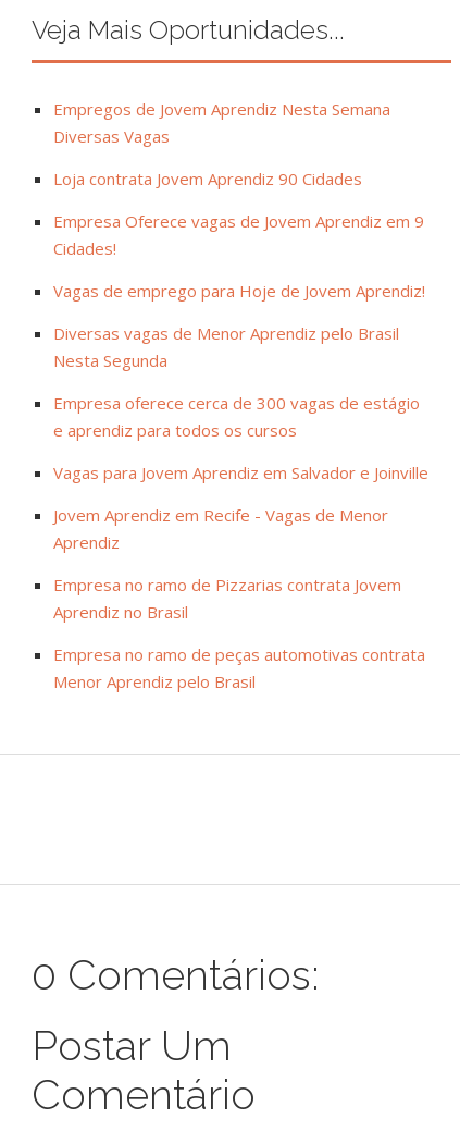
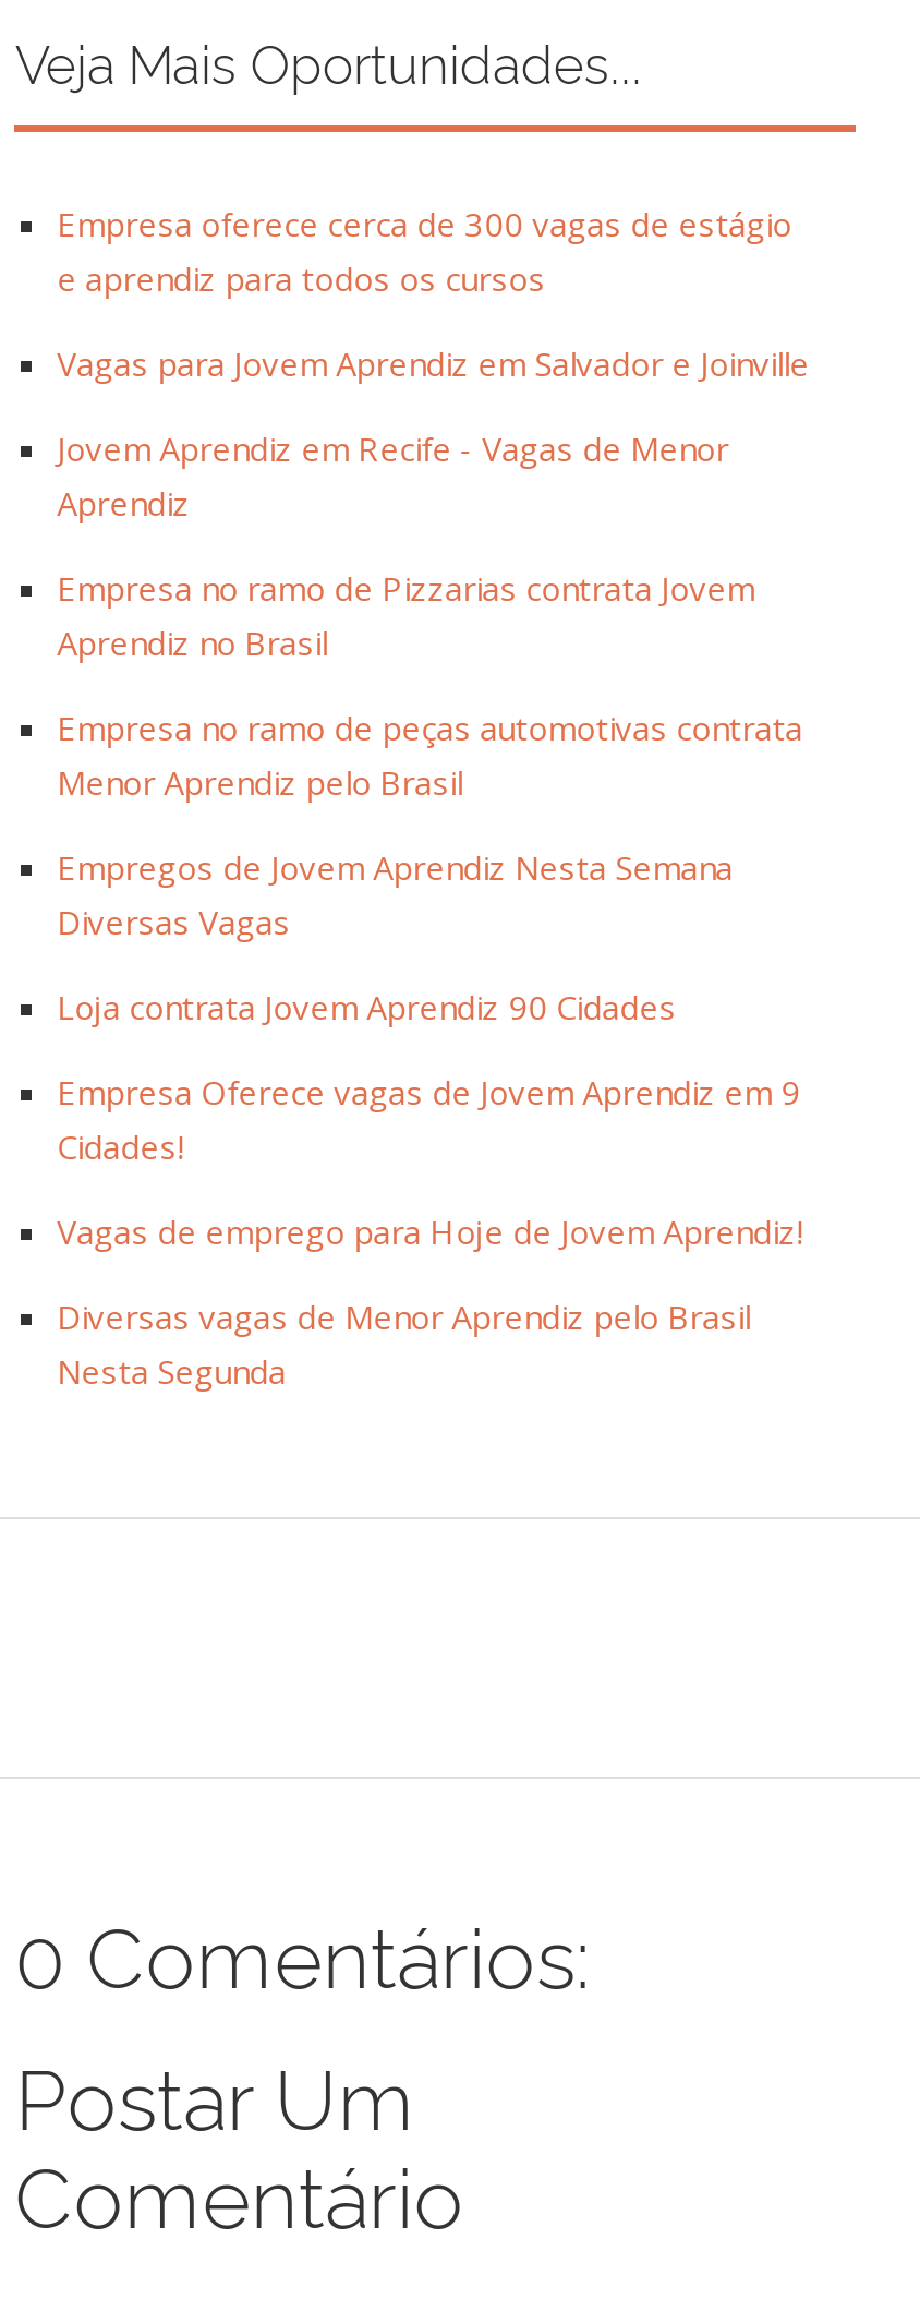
moved [53,98,425,371] -> [57,845,802,1393]: Empregos de Jovem Aprendiz Nesta Semana | Diversas Vagas | Loja contrata Jovem Aprendiz 90 Cidades | Empresa Oferece vagas de Jovem Aprendiz em 9 | Cidades! | Vagas de emprego para Hoje de Jovem Aprendiz! | Diversas vagas de Menor Aprendiz pelo Brasil | Nesta Segunda
moved [53,392,428,692] -> [57,202,809,804]: Empresa oferece cerca de 300 vagas de estágio | e aprendiz para todos os cursos | Vagas para Jovem Aprendiz em Salvador e Joinville | ... | Empresa no ramo de peças automotivas contrata | Menor Aprendiz pelo Brasil

